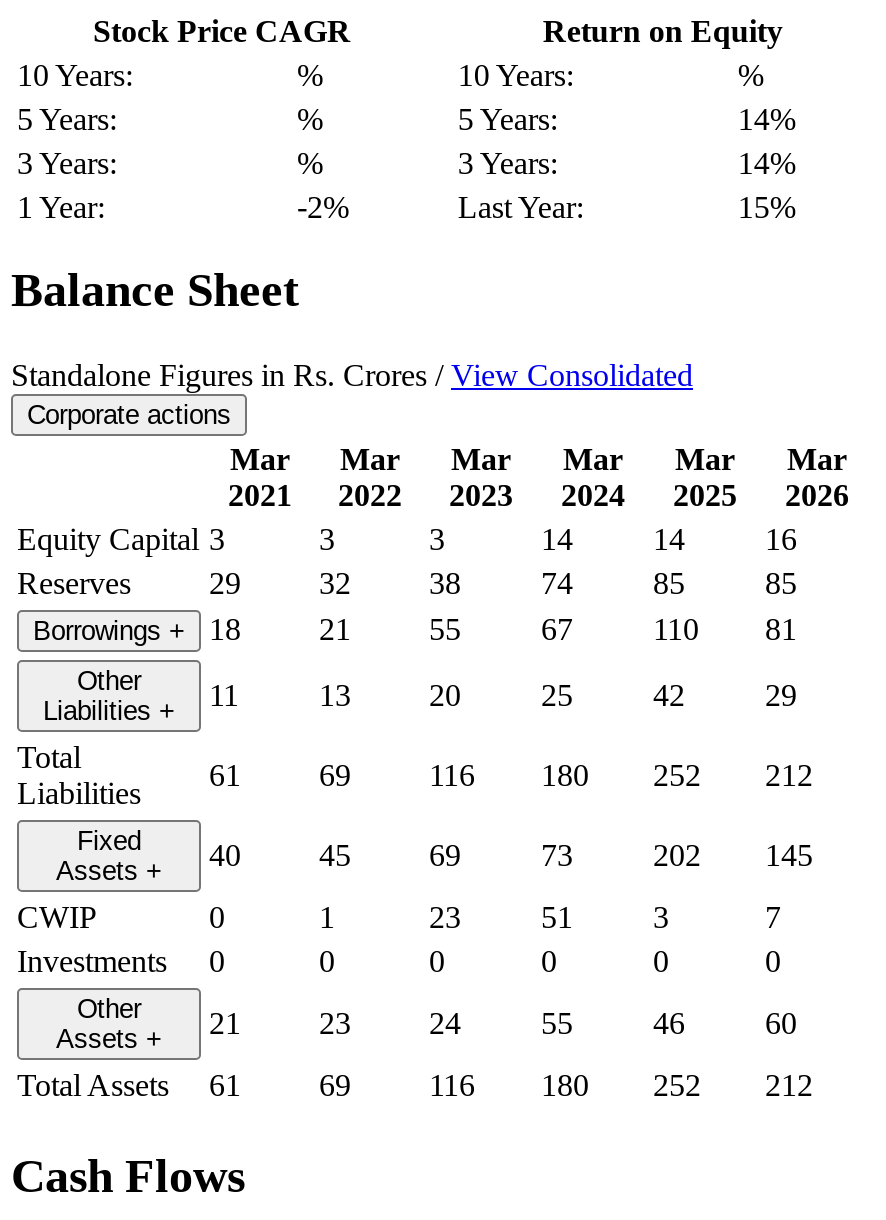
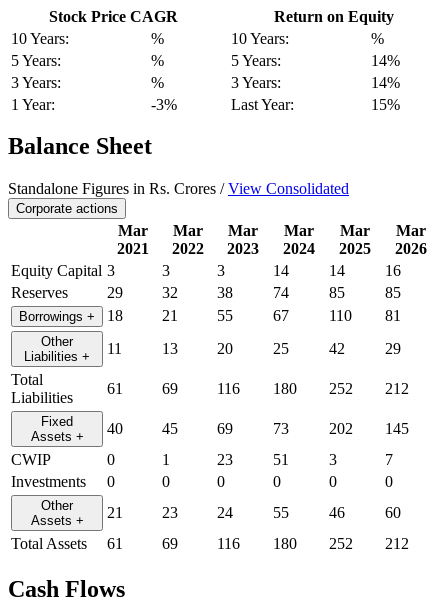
[297,191,349,225] -2% -> [151,96,177,113] -3%

